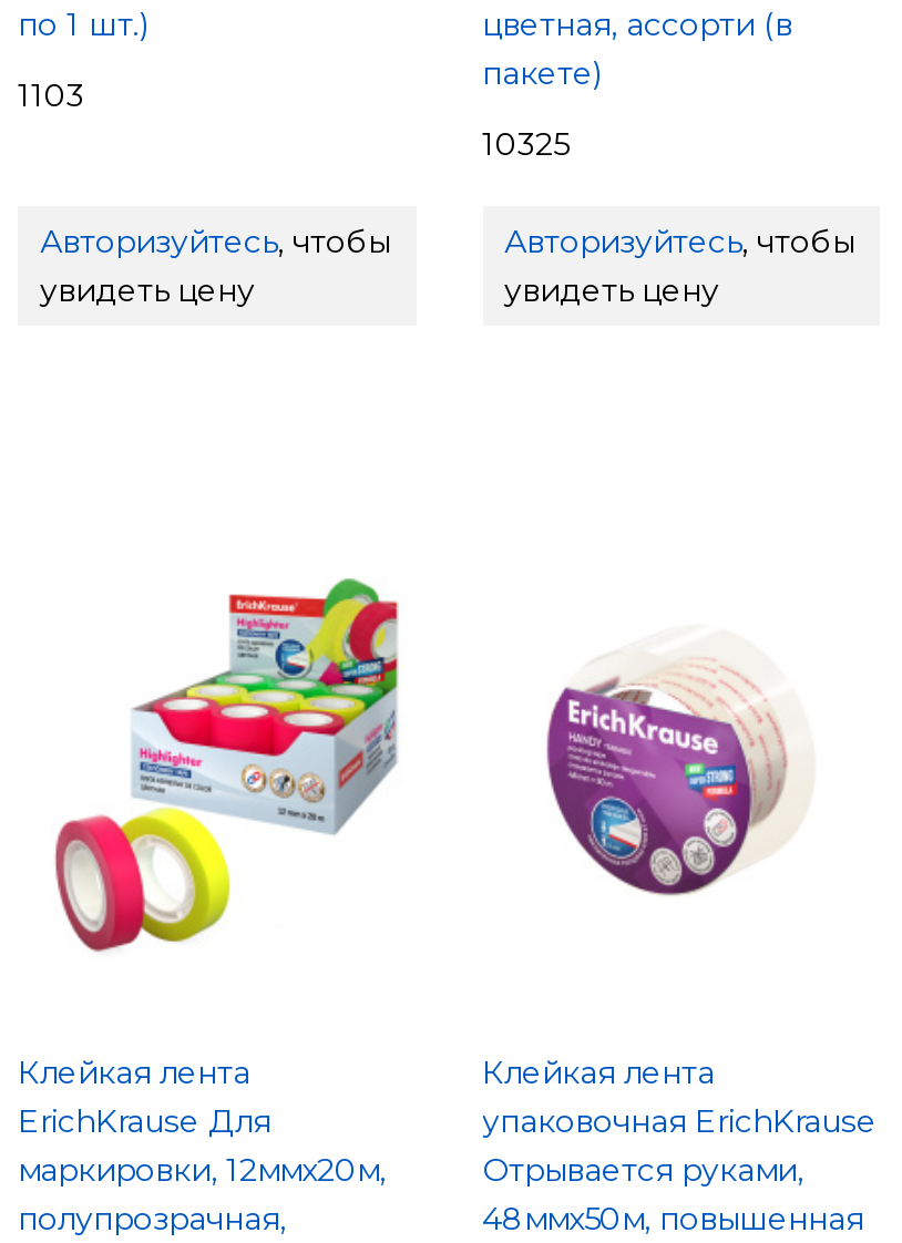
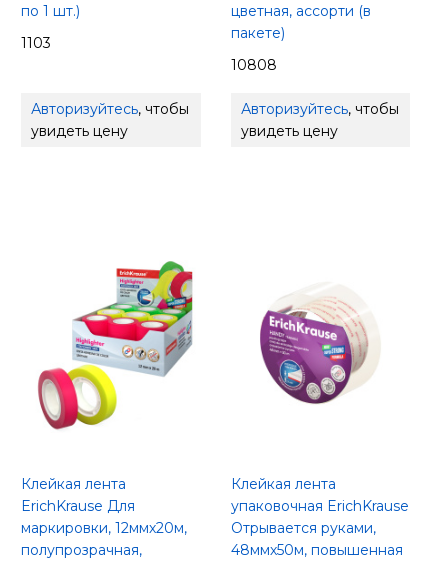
[482,124,568,164] 10325 -> [230,56,276,74] 10808

